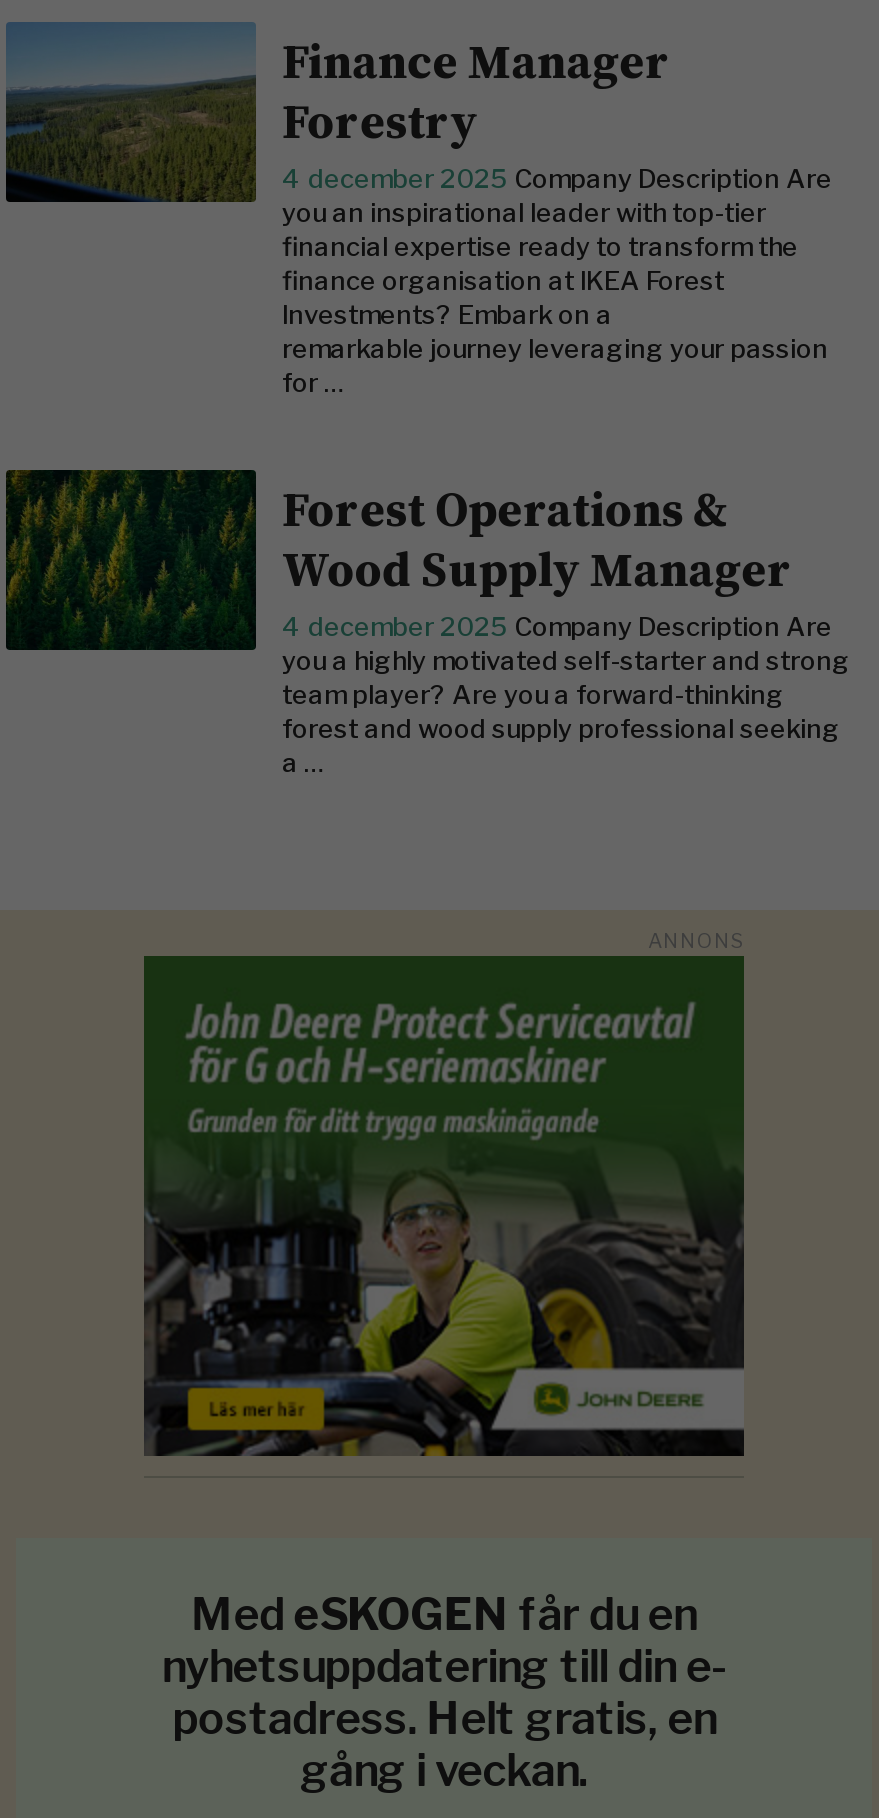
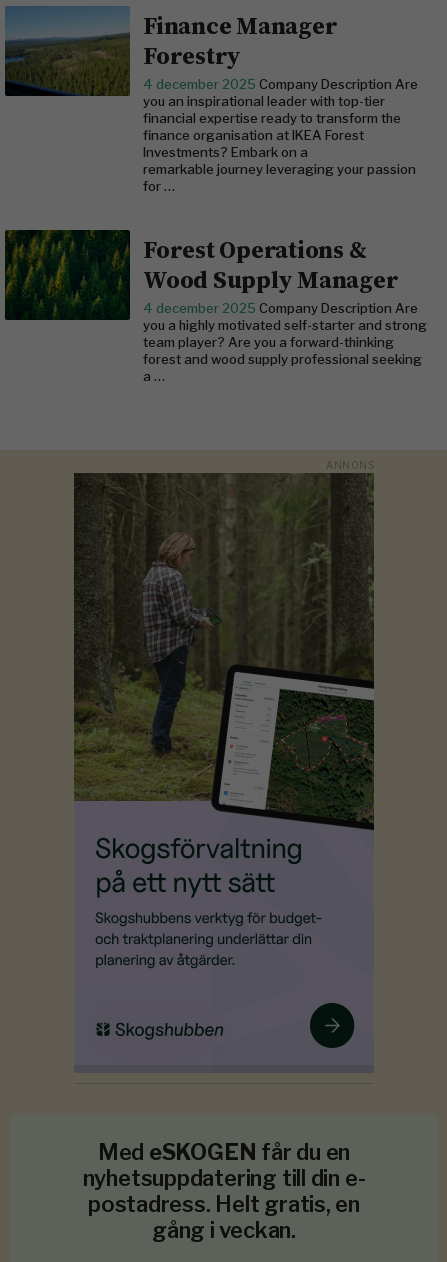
[144,956,744,1458] [image] -> [73,473,375,1073] [image]

